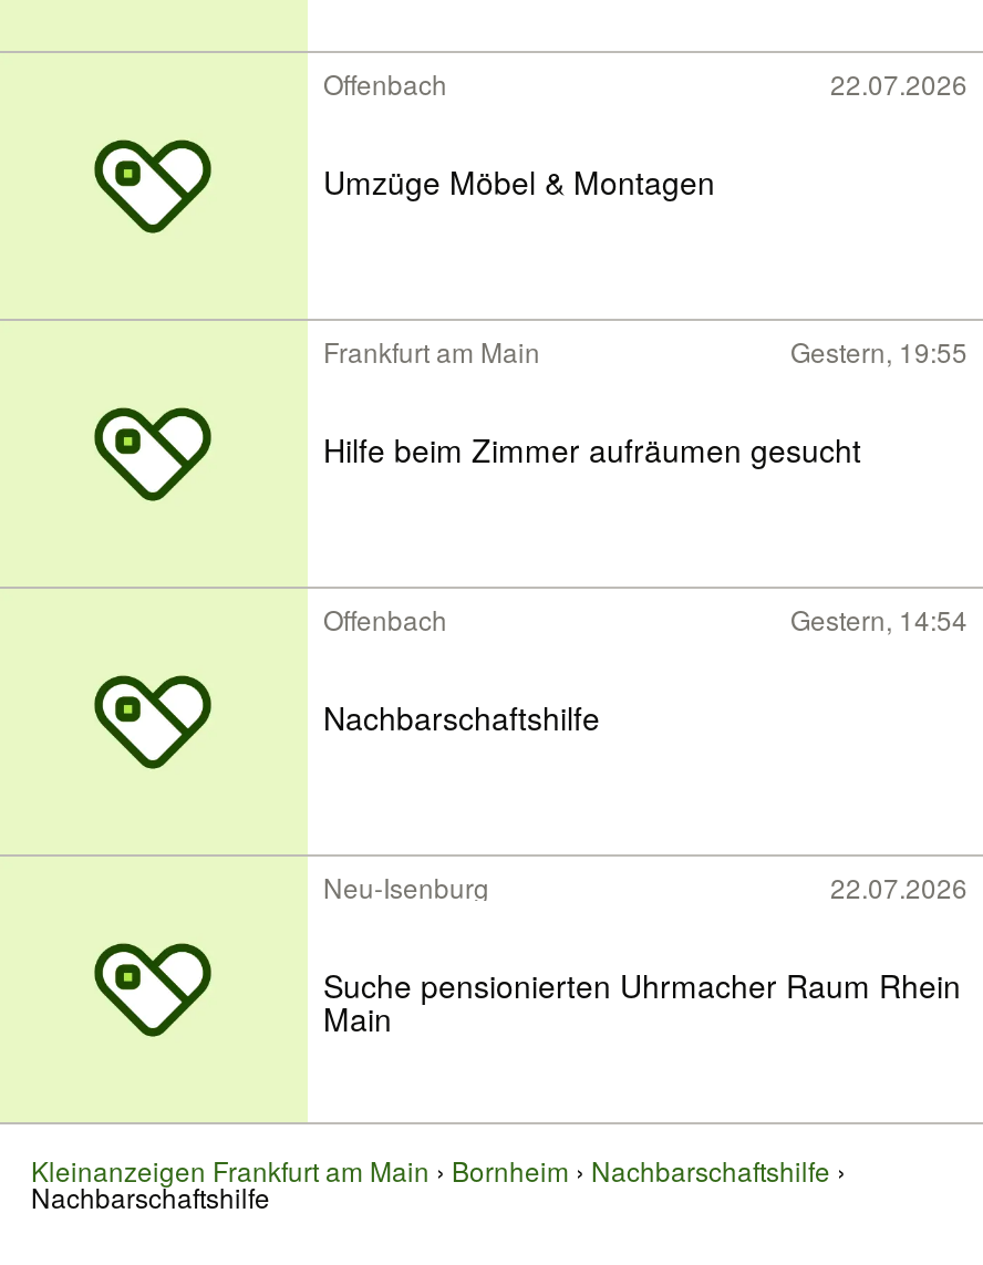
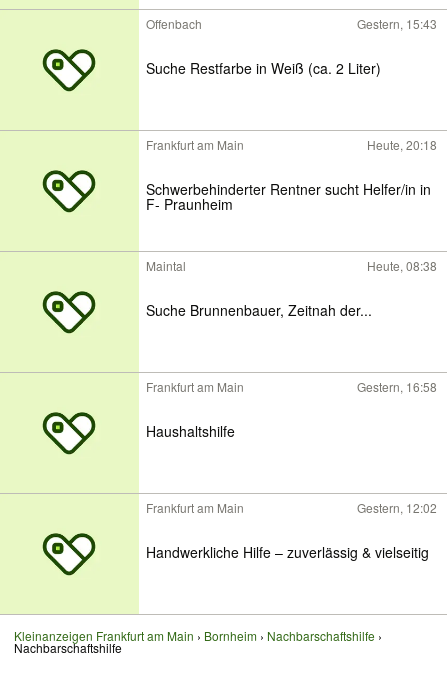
[830,64,968,102] 22.07.2026 -> [357,15,437,32] Gestern, 15:43
[323,160,715,204] Umzüge Möbel & Montagen -> [146,58,381,78] Suche Restfarbe in Weiß (ca. 2 Liter)
[323,332,968,472] Gestern, 19:55 | Hilfe beim Zimmer aufräumen gesucht -> [146,136,437,320] Heute, 20:18 | Schwerbehinderter Rentner sucht Helfer/in in | F- Praunheim | Maintal | Heute, 08:38 | Suche Brunnenbauer, Zeitnah der...
[323,600,968,740] Offenbach | Gestern, 14:54 | Nachbarschaftshilfe -> [146,378,437,441] Frankfurt am Main | Gestern, 16:58 | Haushaltshilfe
[323,868,968,1041] Neu-Isenburg | 22.07.2026 | Suche pensionierten Uhrmacher Raum Rhein | Main -> [146,499,437,562] Frankfurt am Main | Gestern, 12:02 | Handwerkliche Hilfe – zuverlässig & vielseitig

